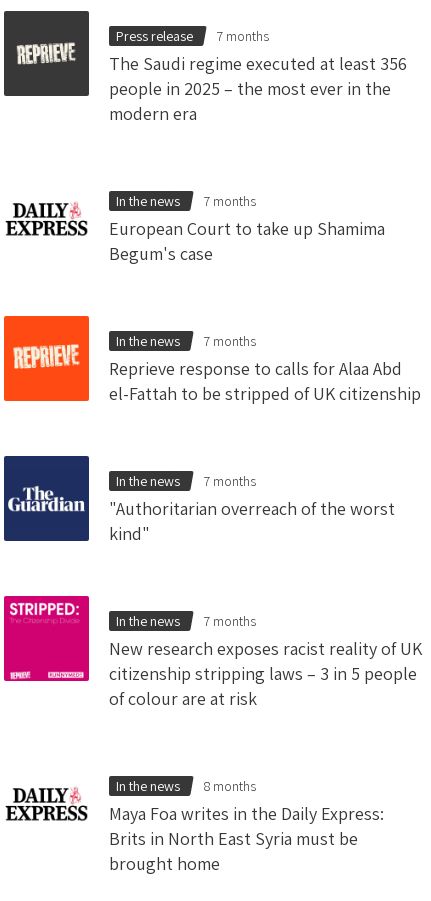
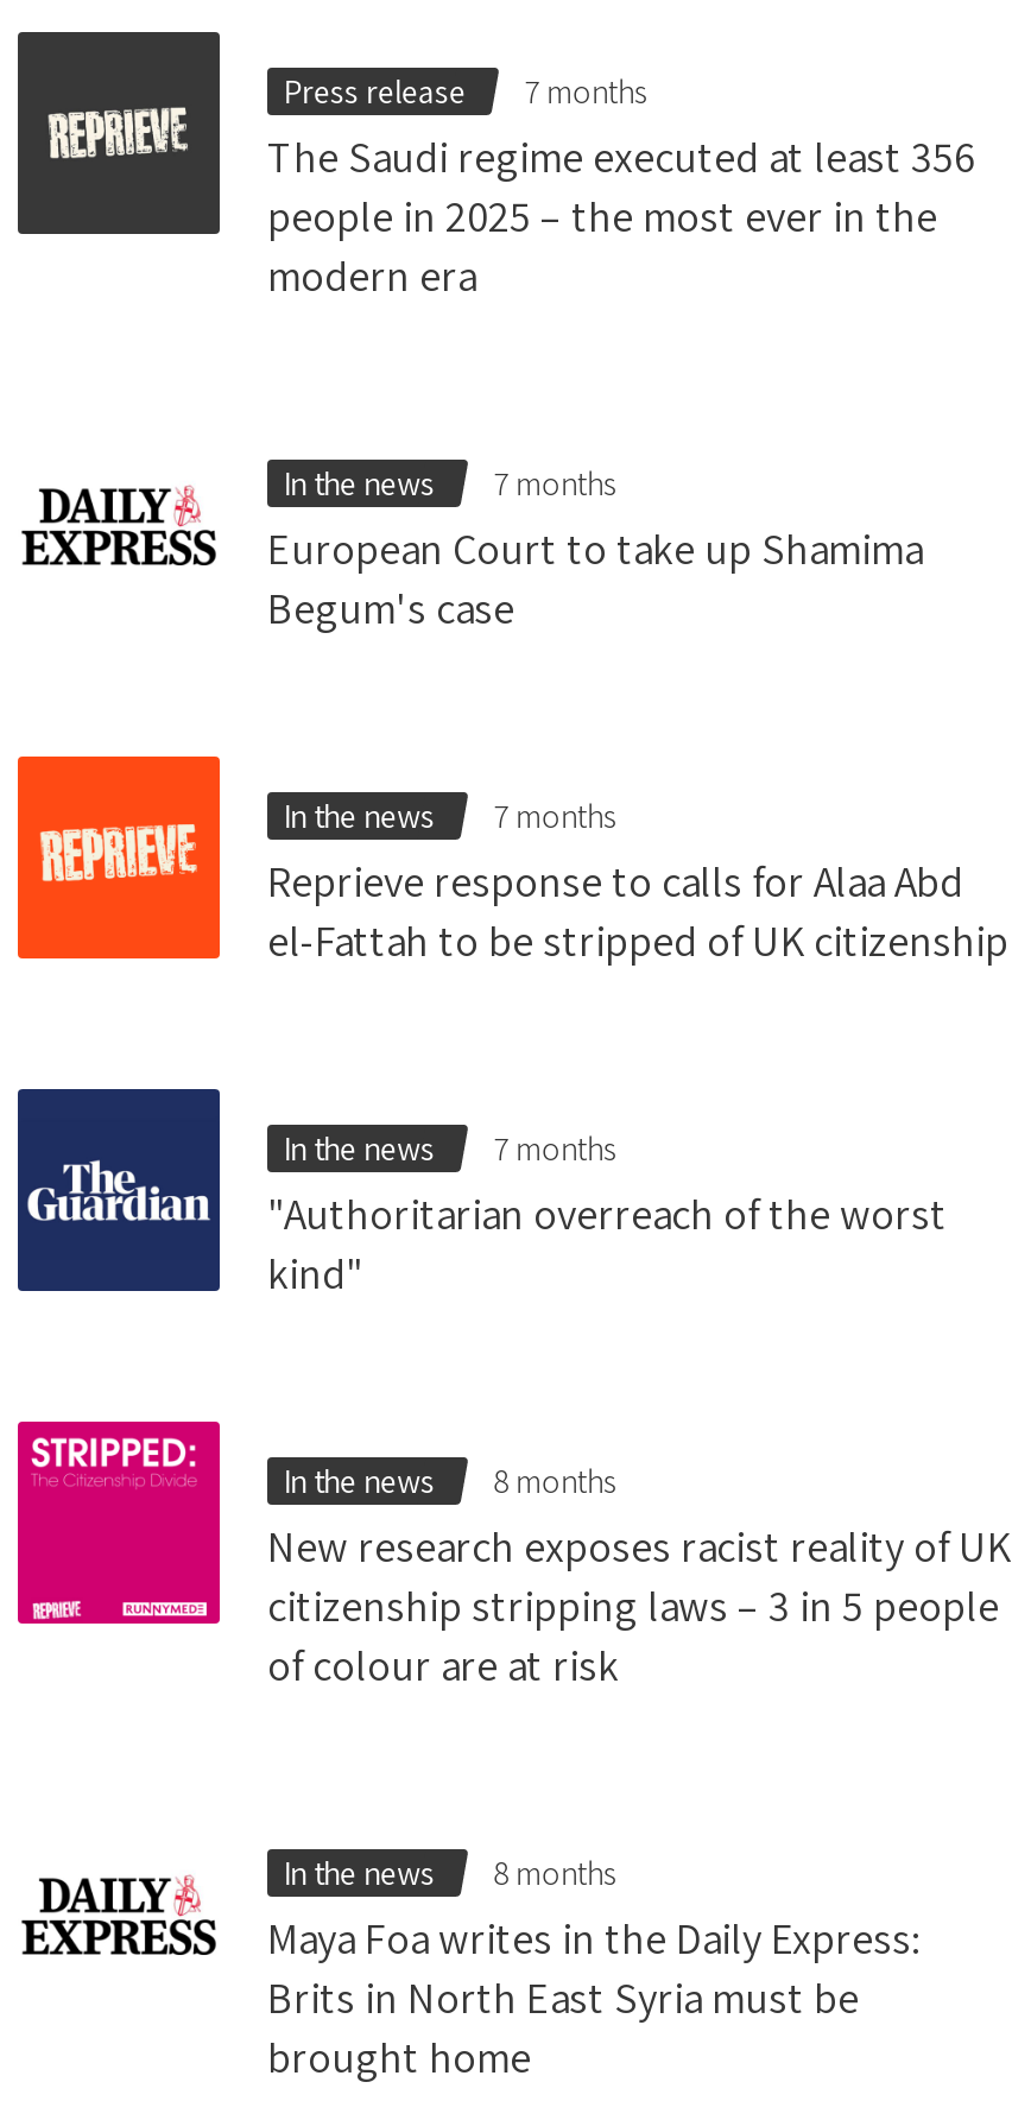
[116,612,256,630] In the news 7 months -> [283,1460,617,1502] In the news 8 months

